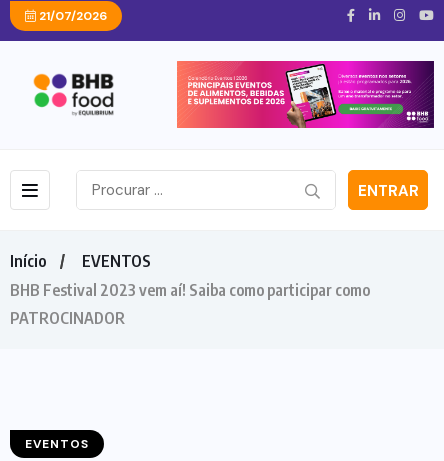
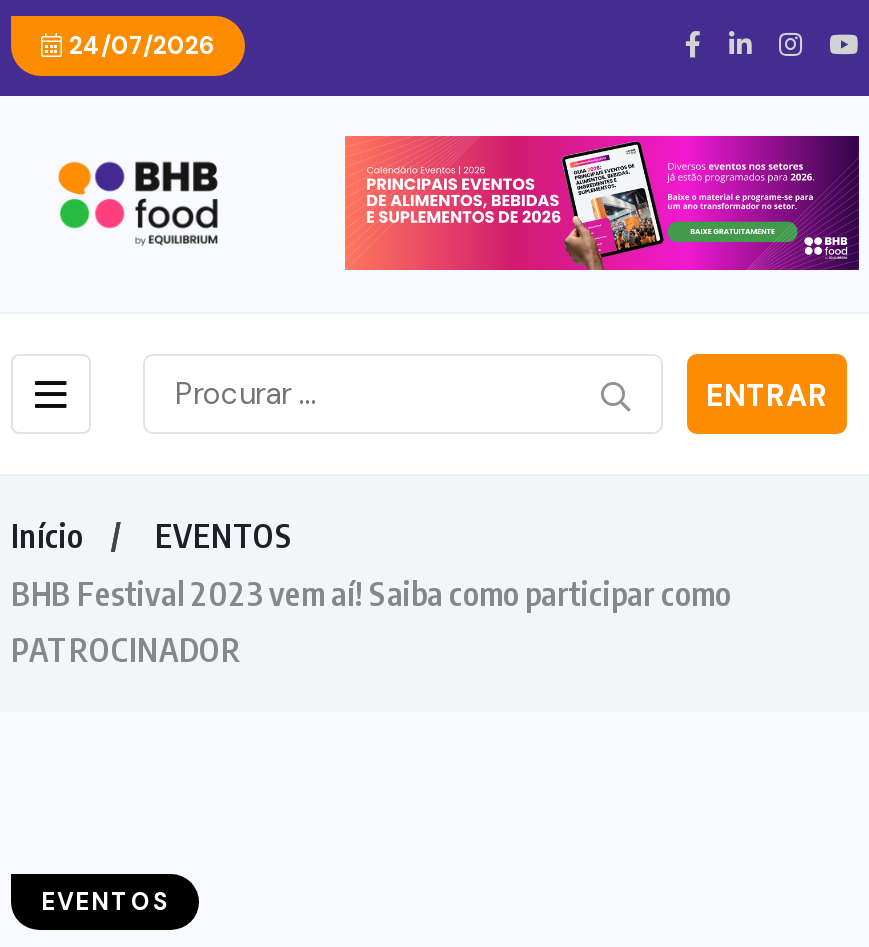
[36,8,107,24] 21/07/2026 -> [63,30,215,62] 24/07/2026

